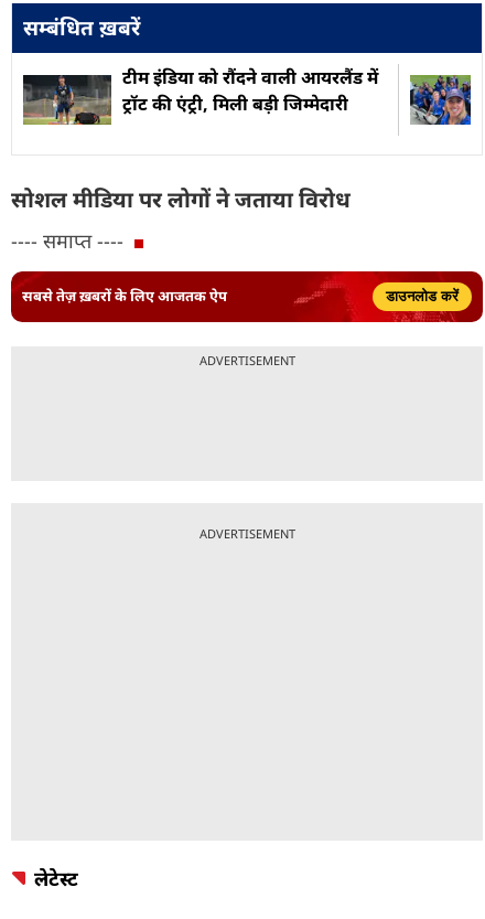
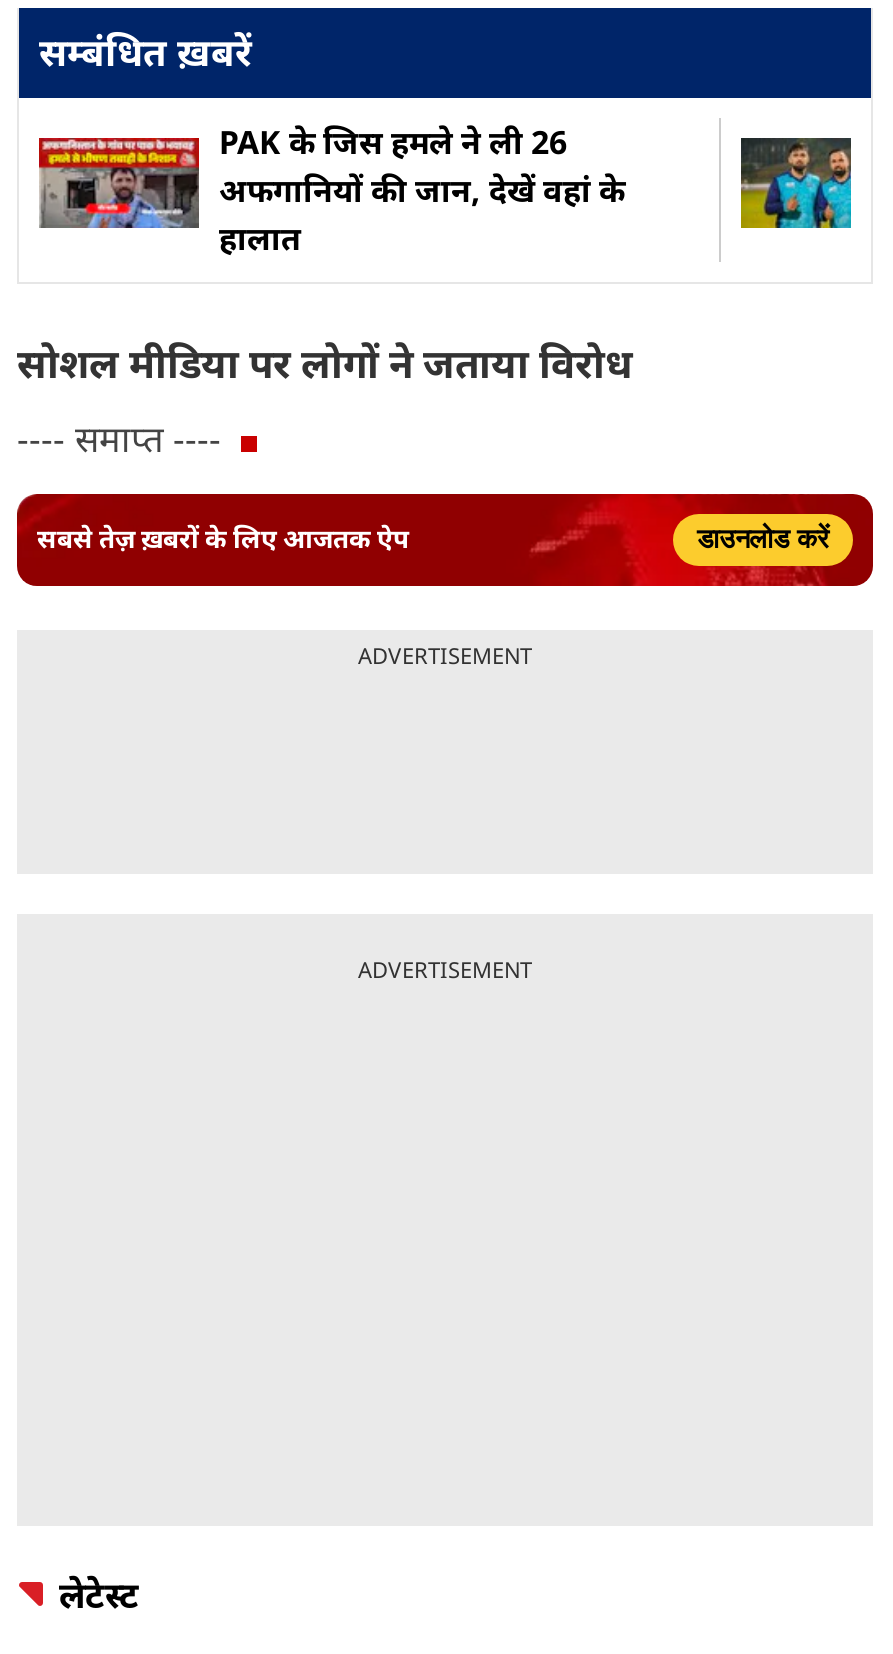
[22,65,378,126] [image] | टीम इंडिया को रौंदने वाली आयरलैंड में | ट्रॉट की एंट्री, म‍िली बड़ी ज‍िम्मेदारी -> [37,120,625,260] [image] | PAK के जिस हमले ने ली 26 | अफगानियों की जान, देखें वहां के | हालात
[409,74,472,126] [image] -> [739,136,853,230] [image]

